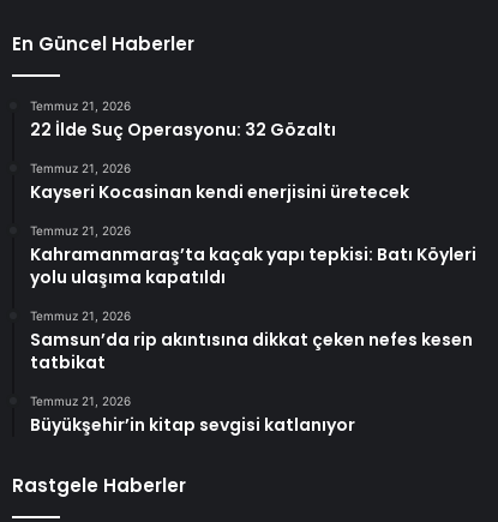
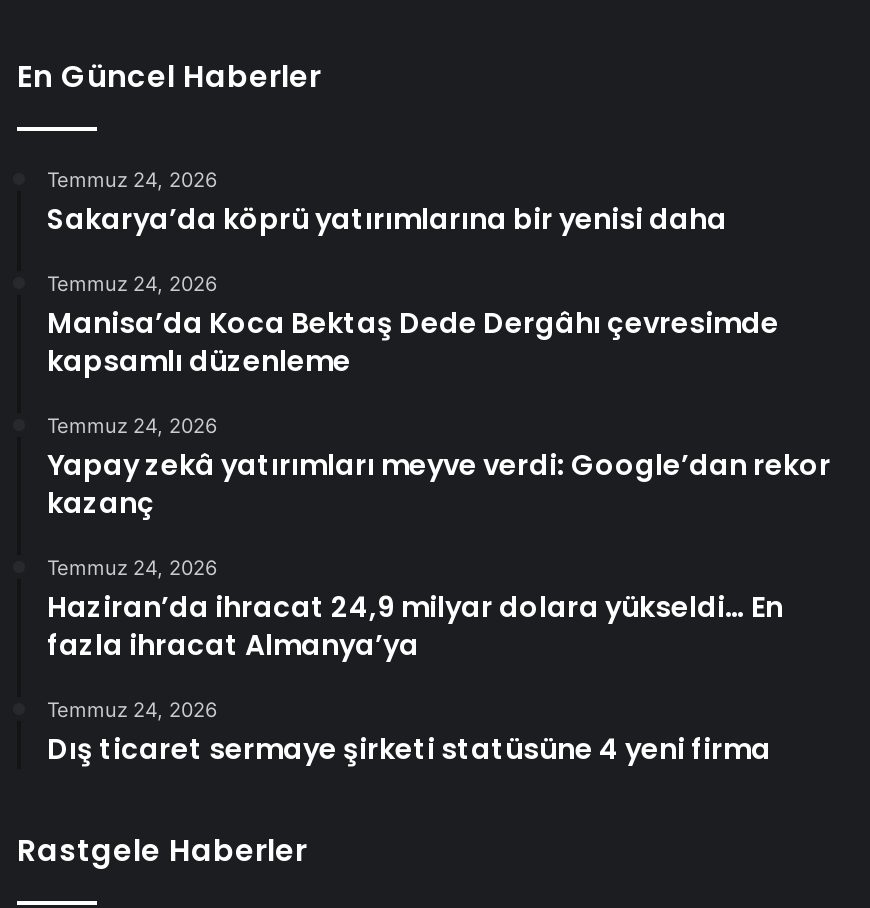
[30,98,336,141] Temmuz 21, 2026 | 22 İlde Suç Operasyonu: 32 Gözaltı -> [47,167,727,239] Temmuz 24, 2026 | Sakarya’da köprü yatırımlarına bir yenisi daha
[30,161,409,204] Temmuz 21, 2026 | Kayseri Kocasinan kendi enerjisini üretecek -> [47,271,779,381] Temmuz 24, 2026 | Manisa’da Koca Bektaş Dede Dergâhı çevresimde | kapsamlı düzenleme
[30,223,476,289] Temmuz 21, 2026 | Kahramanmaraş’ta kaçak yapı tepkisi: Batı Köyleri | yolu ulaşıma kapatıldı -> [47,413,831,523] Temmuz 24, 2026 | Yapay zekâ yatırımları meyve verdi: Google’dan rekor | kazanç
[30,308,473,374] Temmuz 21, 2026 | Samsun’da rip akıntısına dikkat çeken nefes kesen | tatbikat -> [47,555,783,665] Temmuz 24, 2026 | Haziran’da ihracat 24,9 milyar dolara yükseldi… En | fazla ihracat Almanya’ya
[30,393,355,437] Temmuz 21, 2026 | Büyükşehir’in kitap sevgisi katlanıyor -> [47,697,771,769] Temmuz 24, 2026 | Dış ticaret sermaye şirketi statüsüne 4 yeni firma

